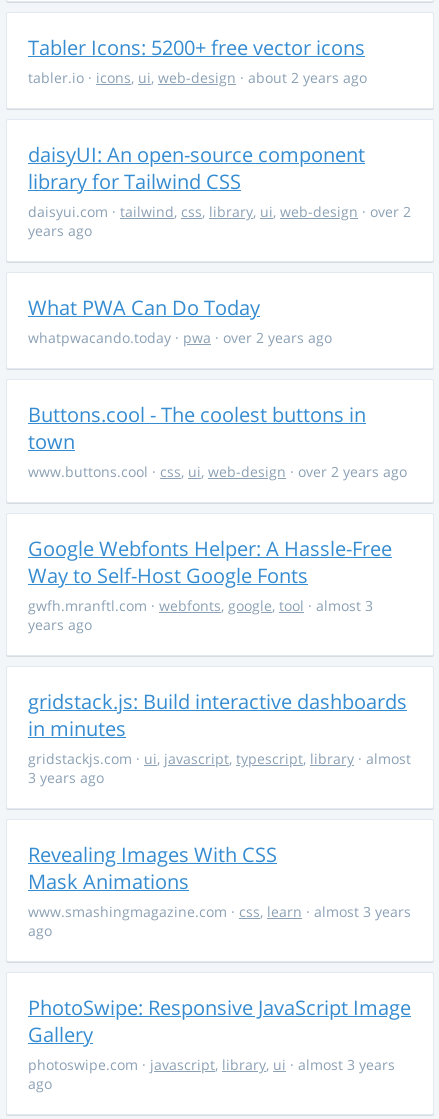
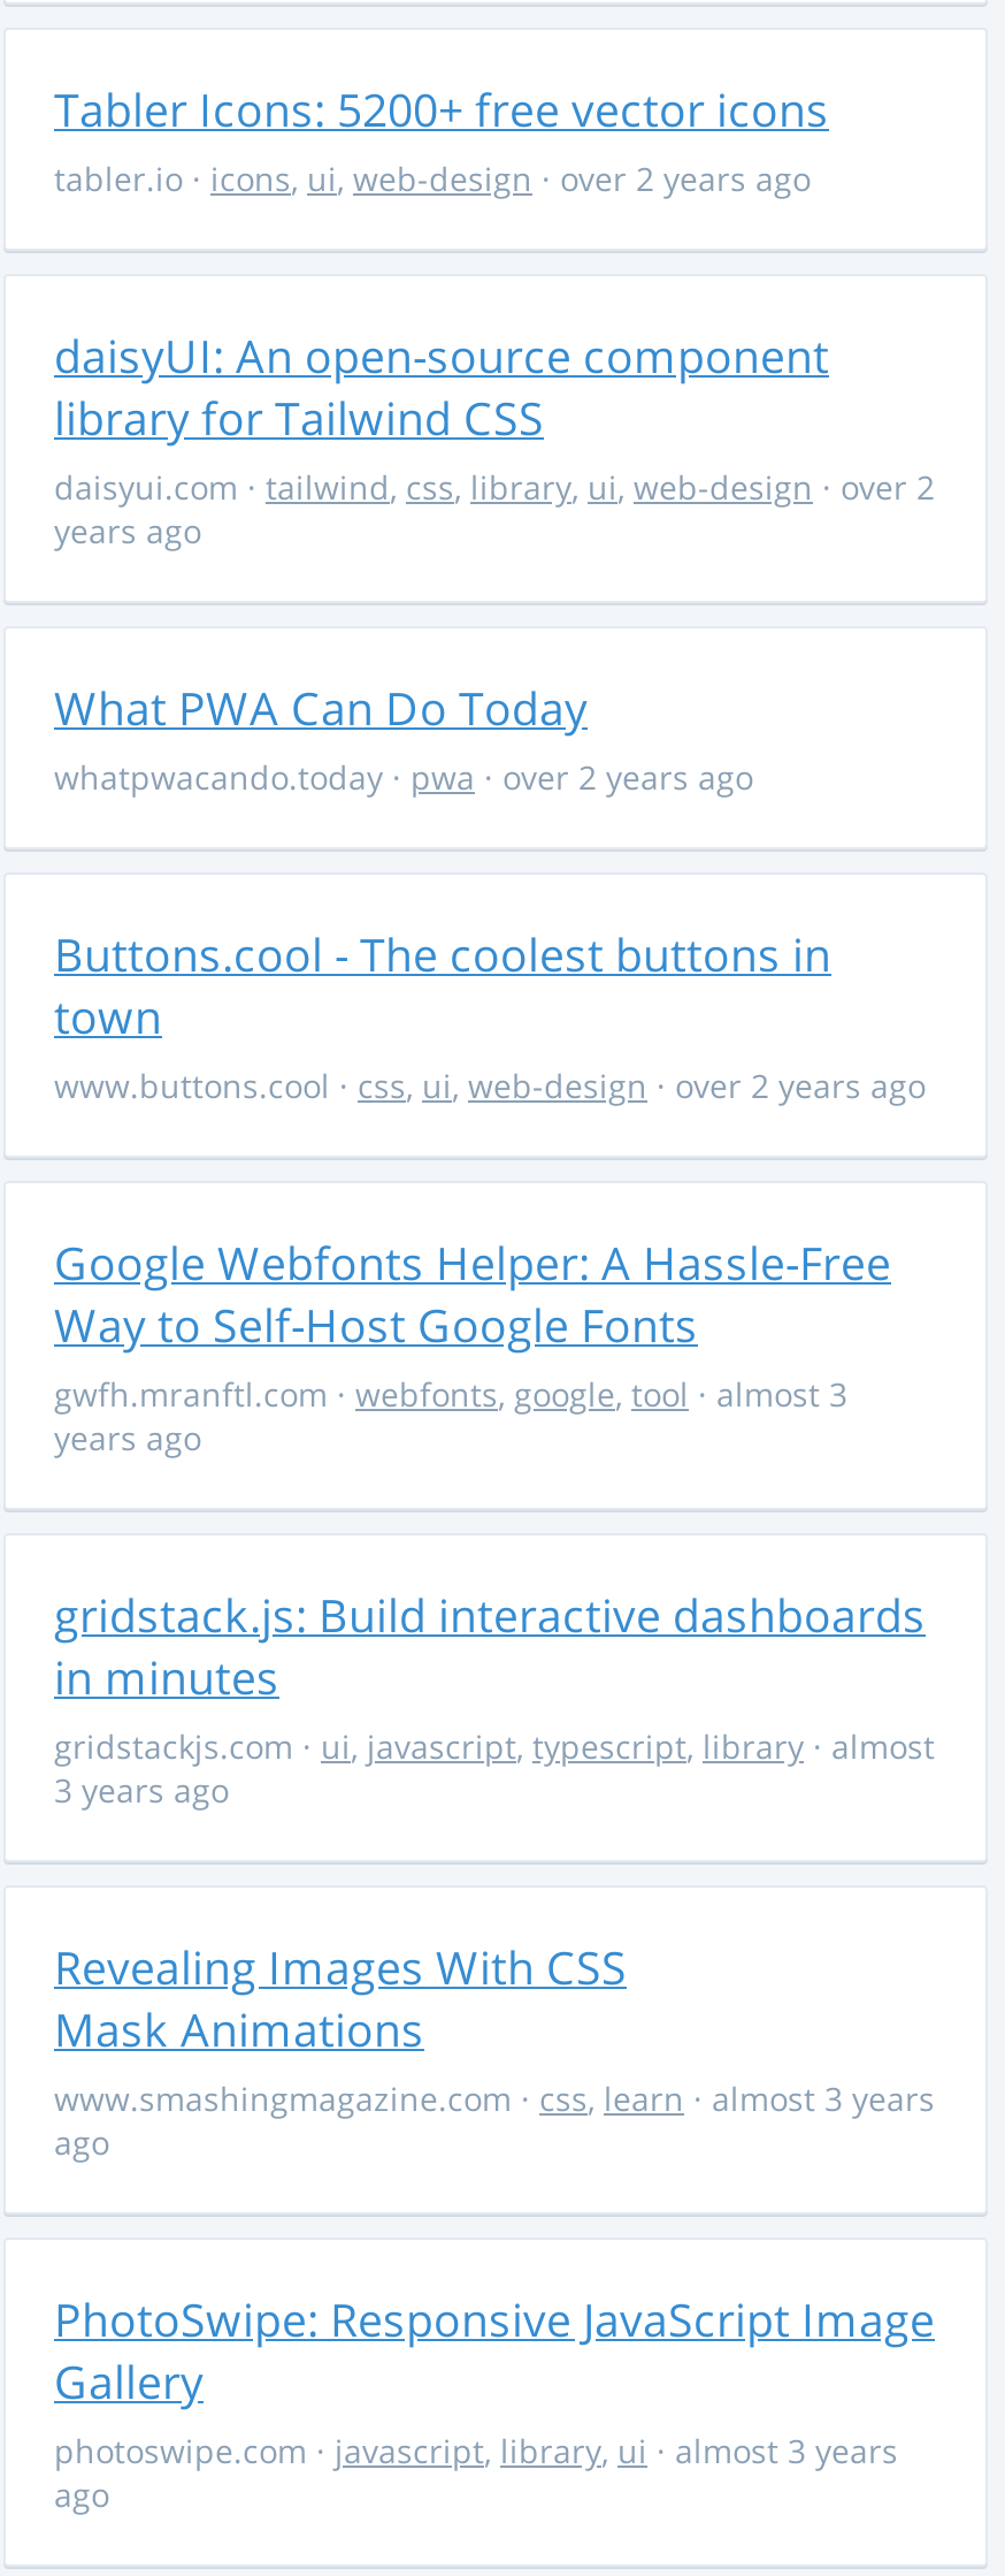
[28,68,367,87] tabler.io · icons, ui, web-design · about 2 years ago -> [54,157,811,200] tabler.io · icons, ui, web-design · over 2 years ago

